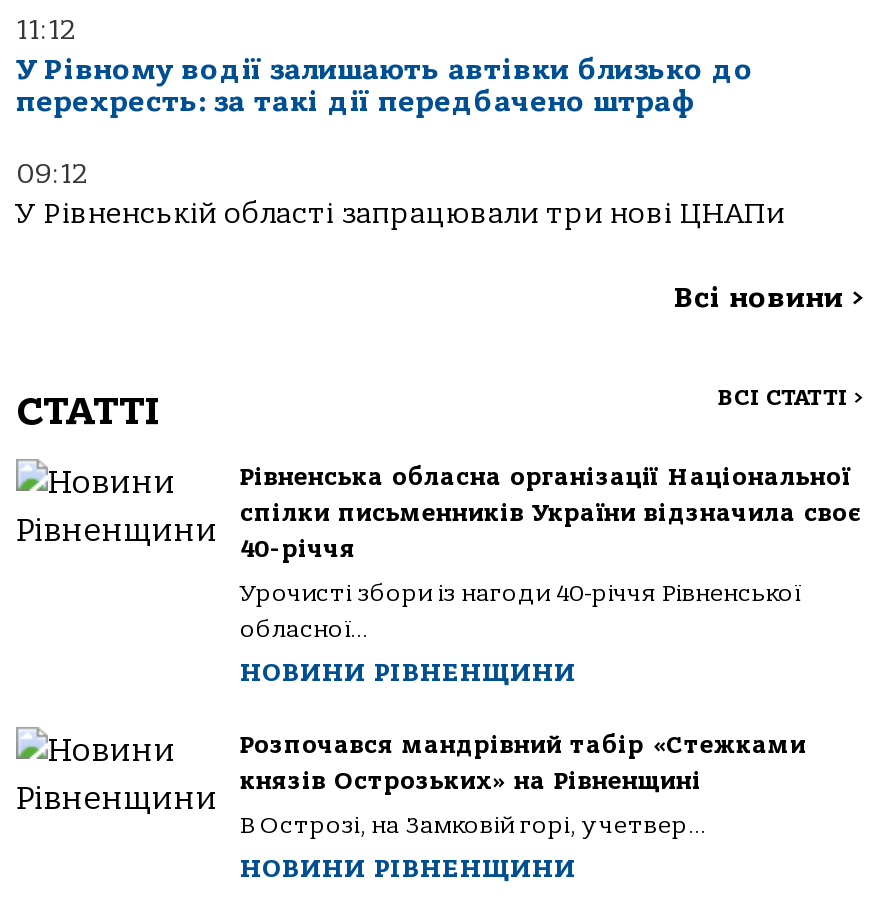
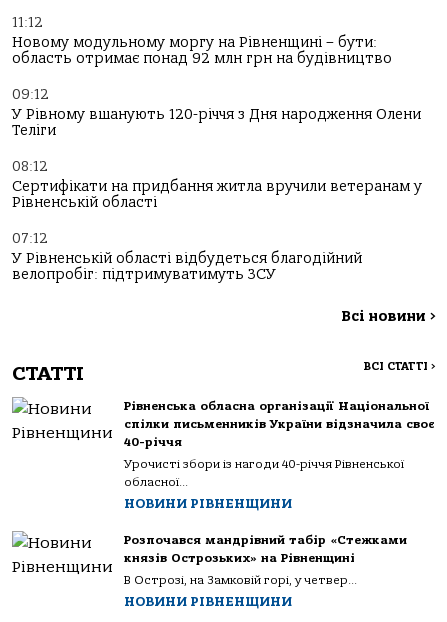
[16,53,754,119] У Рівному водії залишають автівки близько до | перехресть: за такі дії передбачено штраф -> [12,34,392,67] Новому модульному моргу на Рівненщині – бути: | область отримає понад 92 млн грн на будівництво
[16,197,784,231] У Рівненській області запрацювали три нові ЦНАПи -> [12,106,422,283] У Рівному вшанують 120-річчя з Дня народження Олени | Теліги | 08:12 | Сертифікати на придбання житла вручили ветеранам у | Рівненській області | 07:12 | У Рівненській області відбудеться благодійний | велопробіг: підтримуватимуть ЗСУ

